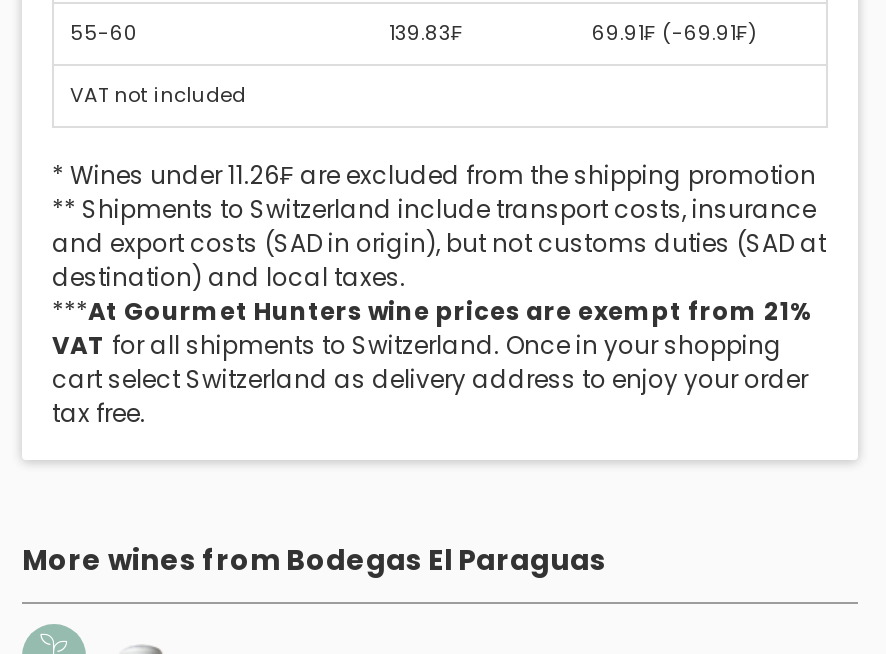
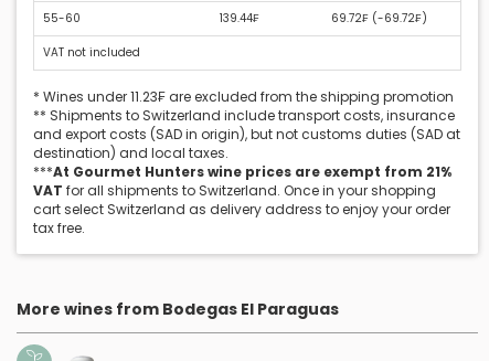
[389,18,463,48] 139.83₣ -> [220,10,259,26] 139.44₣
[592,18,758,48] 69.91₣ (-69.91₣) -> [331,10,427,26] 69.72₣ (-69.72₣)
[52,158,816,192] * Wines under 11.26₣ are excluded from the shipping promotion -> [33,87,454,106] * Wines under 11.23₣ are excluded from the shipping promotion

